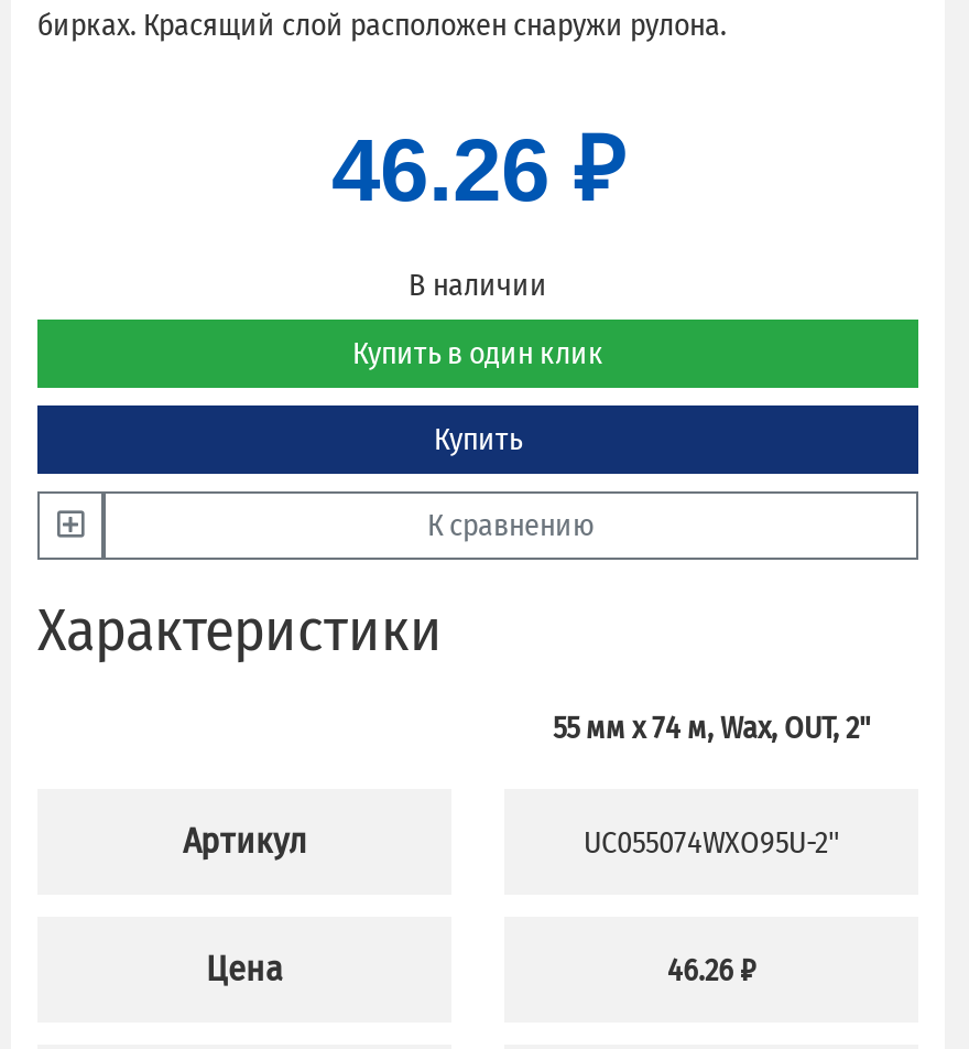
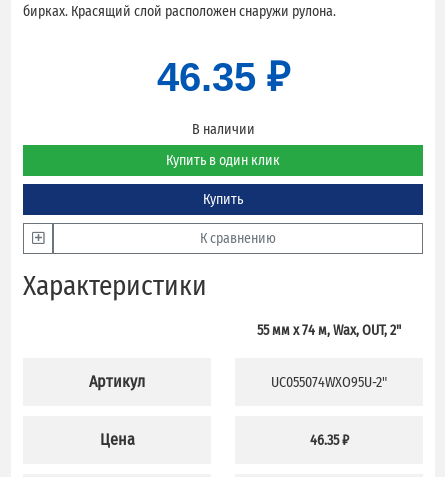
[331,121,624,218] 46.26 ₽ -> [156,55,289,99] 46.35 ₽
[667,951,755,988] 46.26 ₽ -> [309,431,348,448] 46.35 ₽

